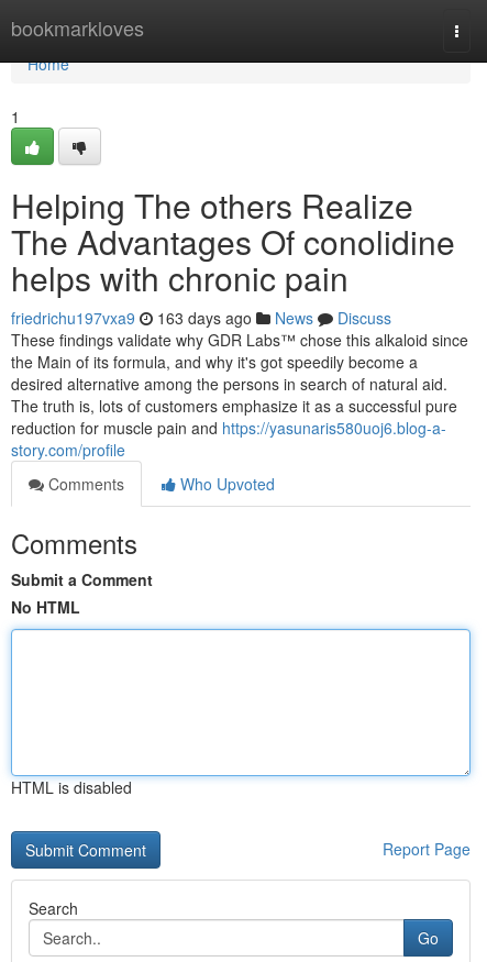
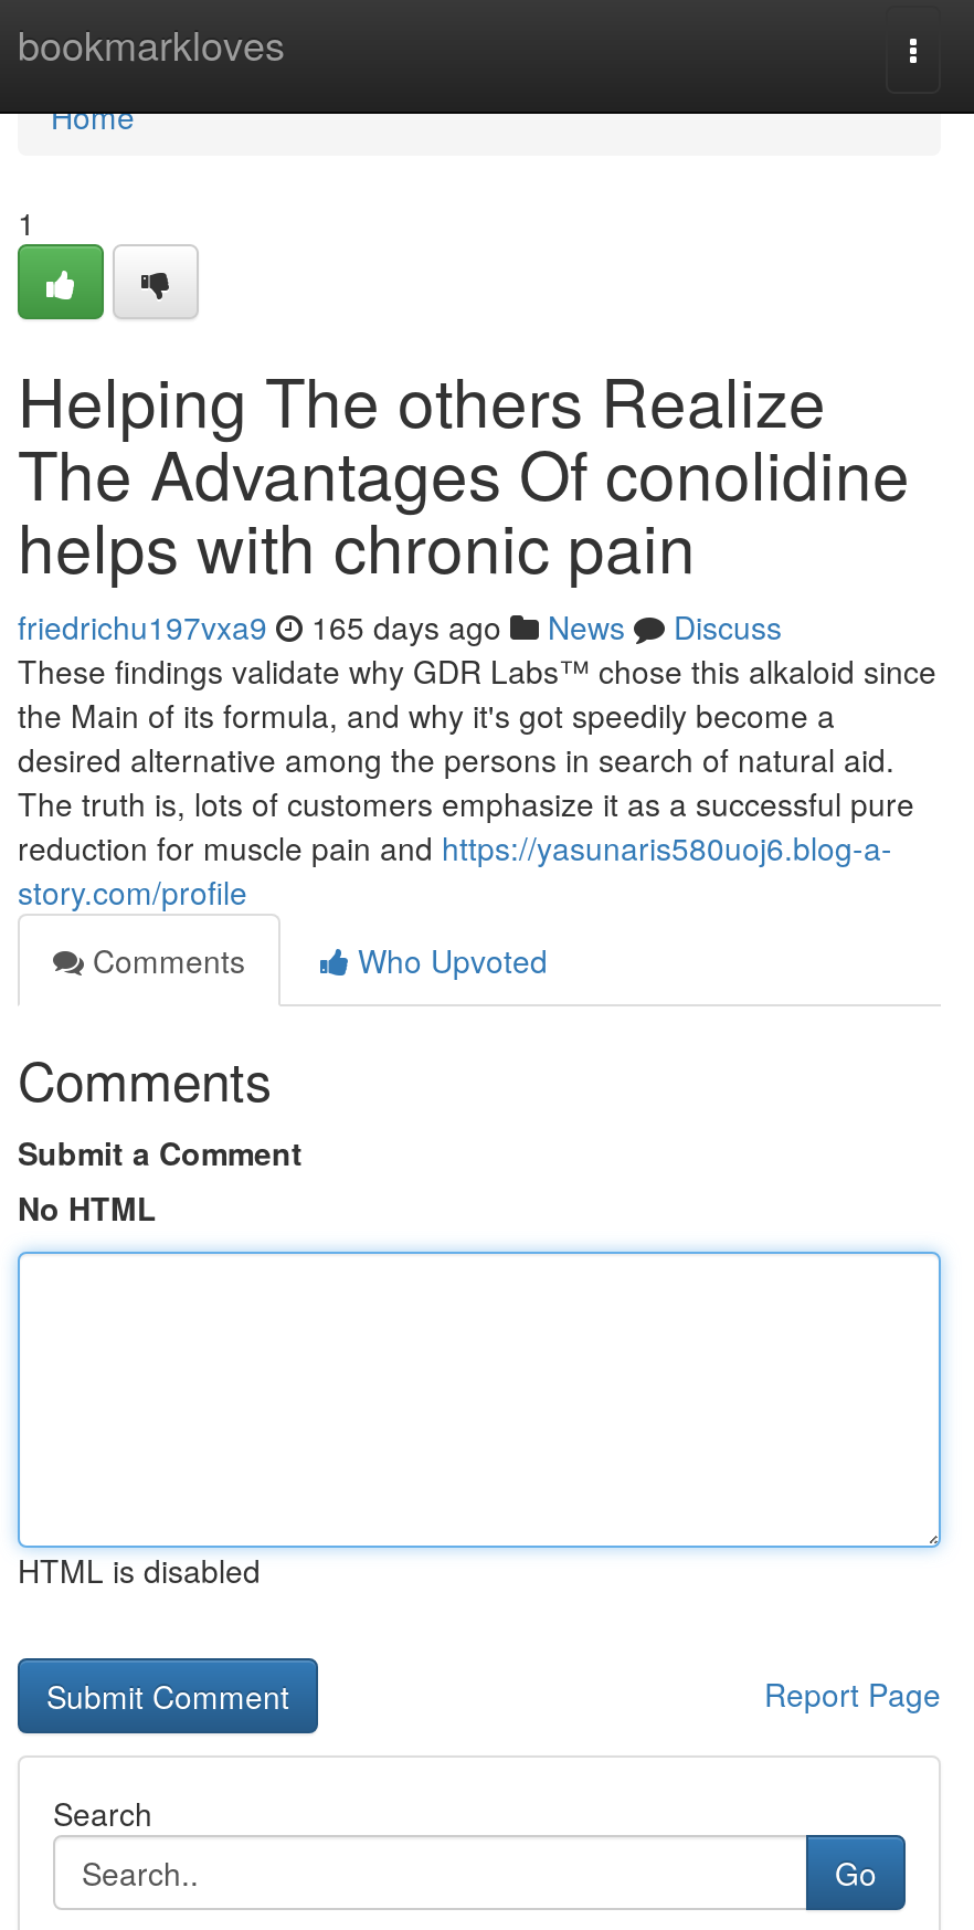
[11,307,391,329] friedrichu197vxa9 163 days ago News Discuss -> [18,604,782,648] friedrichu197vxa9 165 days ago News Discuss

